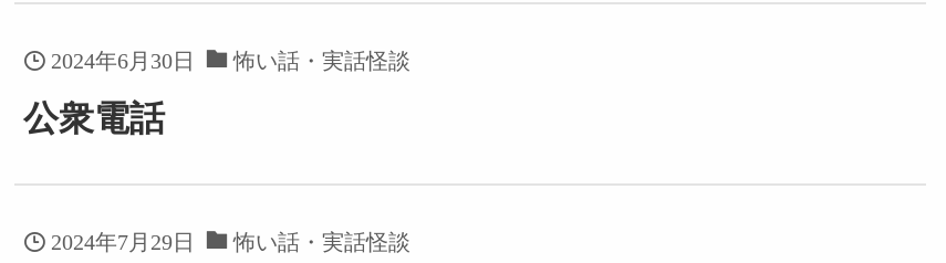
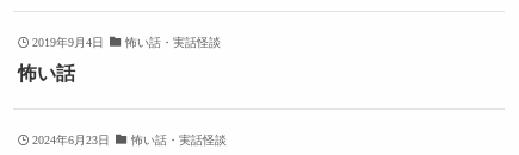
[51,50,410,74] 2024年6月30日 怖い話・実話怪談 -> [33,36,221,49] 2019年9月4日 怖い話・実話怪談
[23,100,165,138] 公衆電話 -> [18,64,75,84] 怖い話
[51,229,410,253] 2024年7月29日 怖い話・実話怪談 -> [33,133,227,146] 2024年6月23日 怖い話・実話怪談

